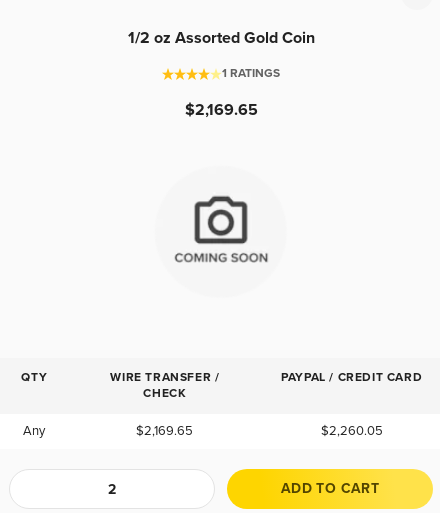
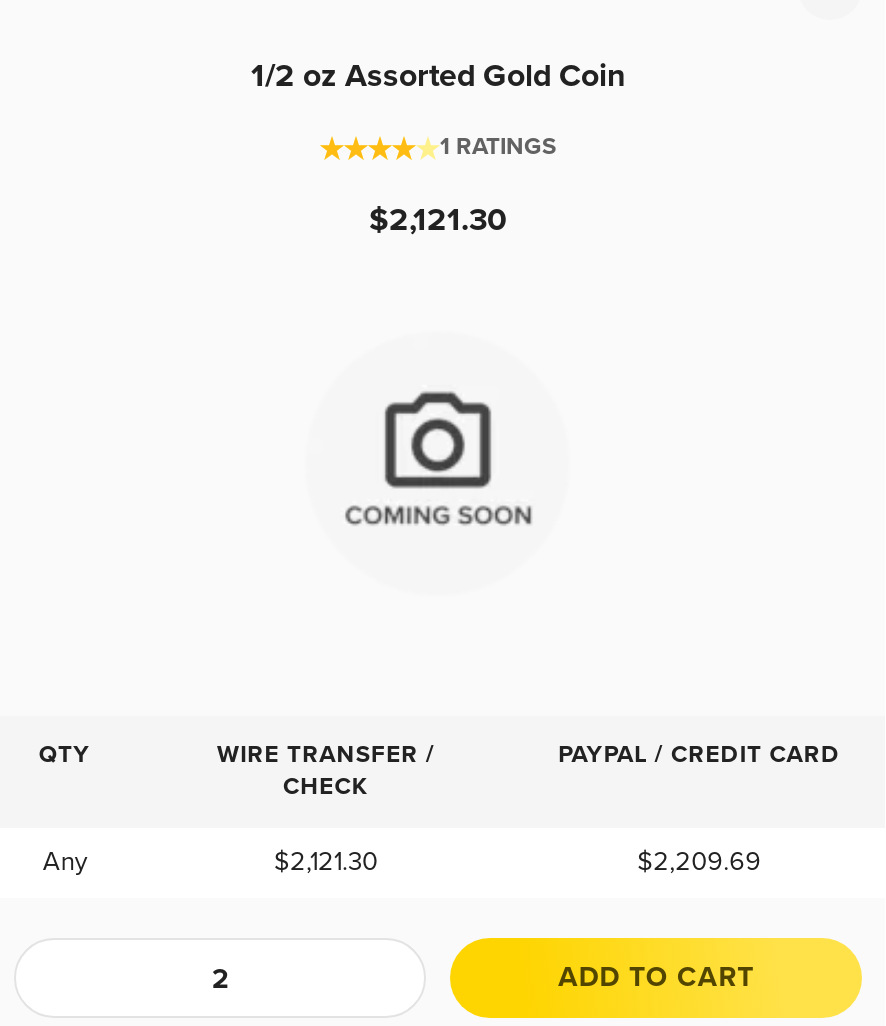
[184,100,257,120] $2,169.65 -> [369,200,507,240] $2,121.30
[136,423,193,439] $2,169.65 -> [274,846,378,878] $2,121.30
[321,423,383,439] $2,260.05 -> [637,846,761,878] $2,209.69

